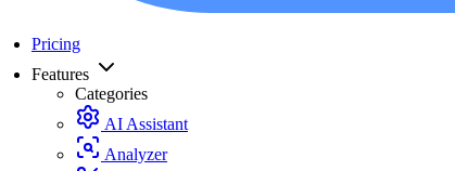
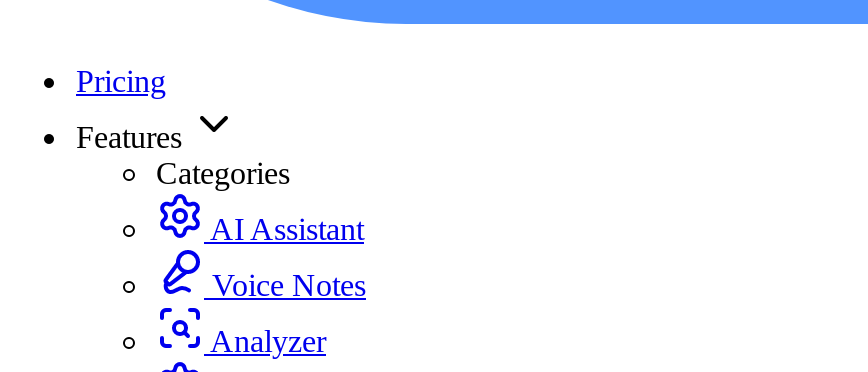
none -> [212,268,366,302] Voice Notes

